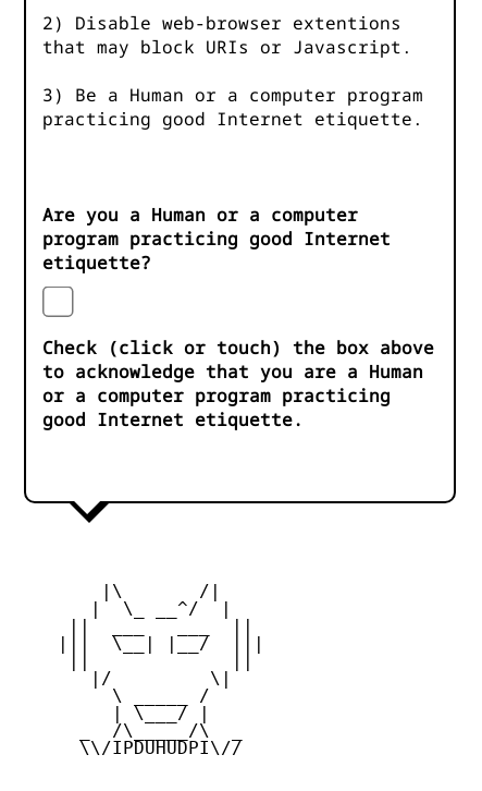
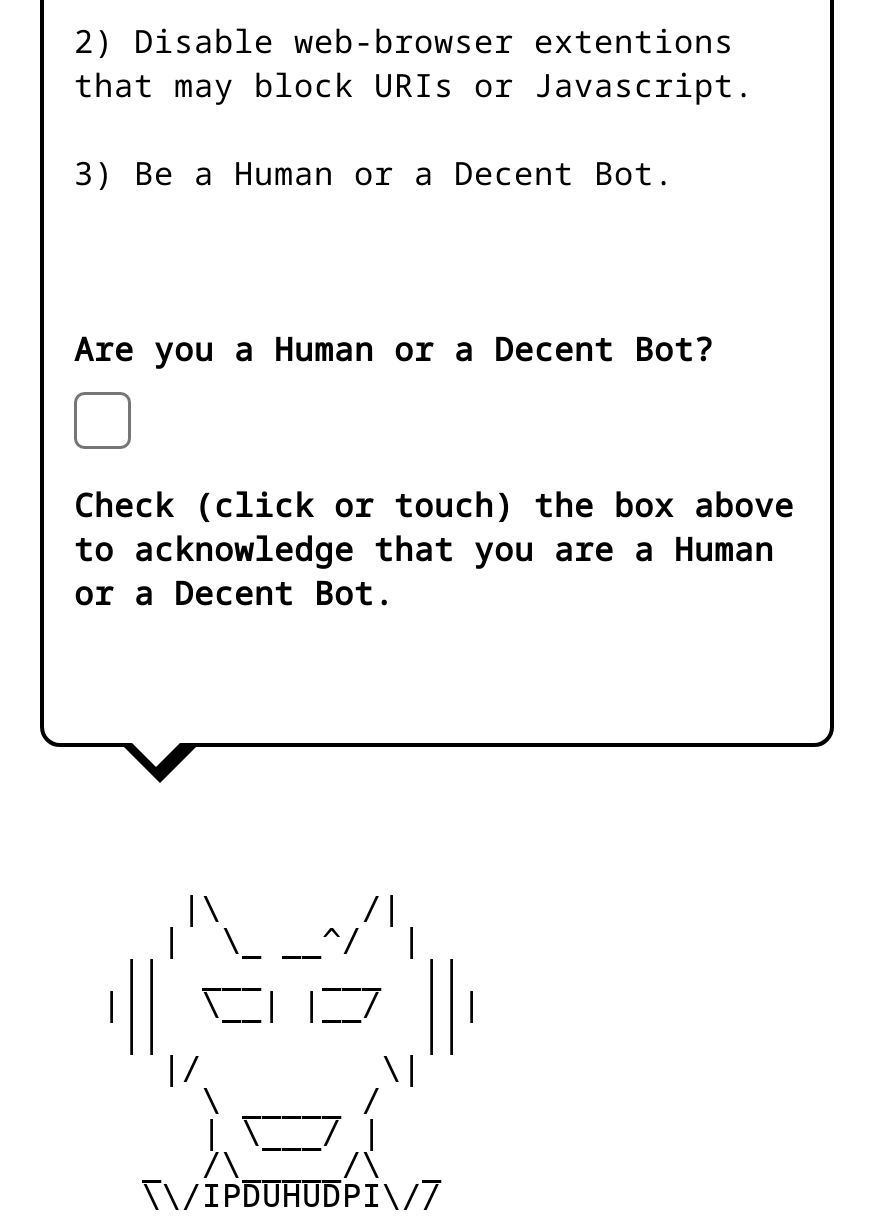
[42,83,423,131] 3) Be a Human or a computer program | practicing good Internet etiquette. -> [74,151,674,195] 3) Be a Human or a Decent Bot.
[42,203,391,275] Are you a Human or a computer | program practicing good Internet | etiquette? -> [74,327,714,371] Are you a Human or a Decent Bot?
[42,384,391,432] or a computer program practicing | good Internet etiquette. -> [74,571,394,615] or a Decent Bot.

